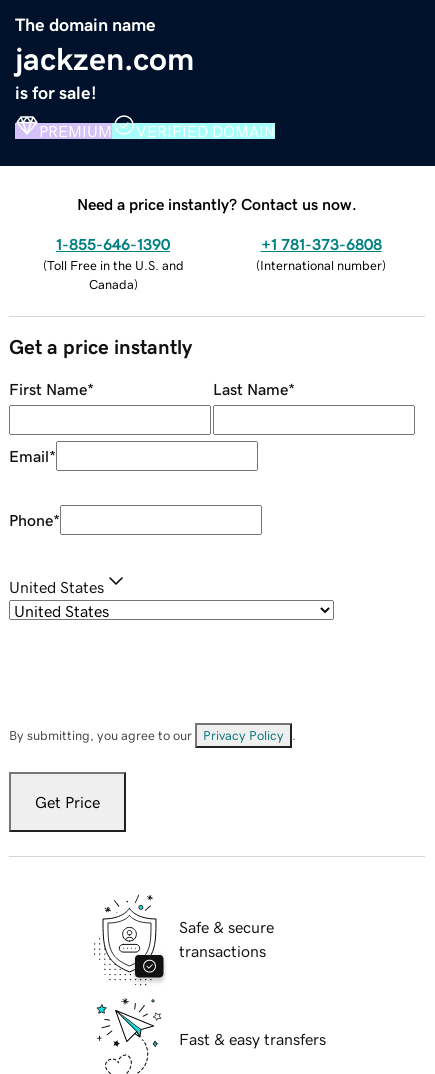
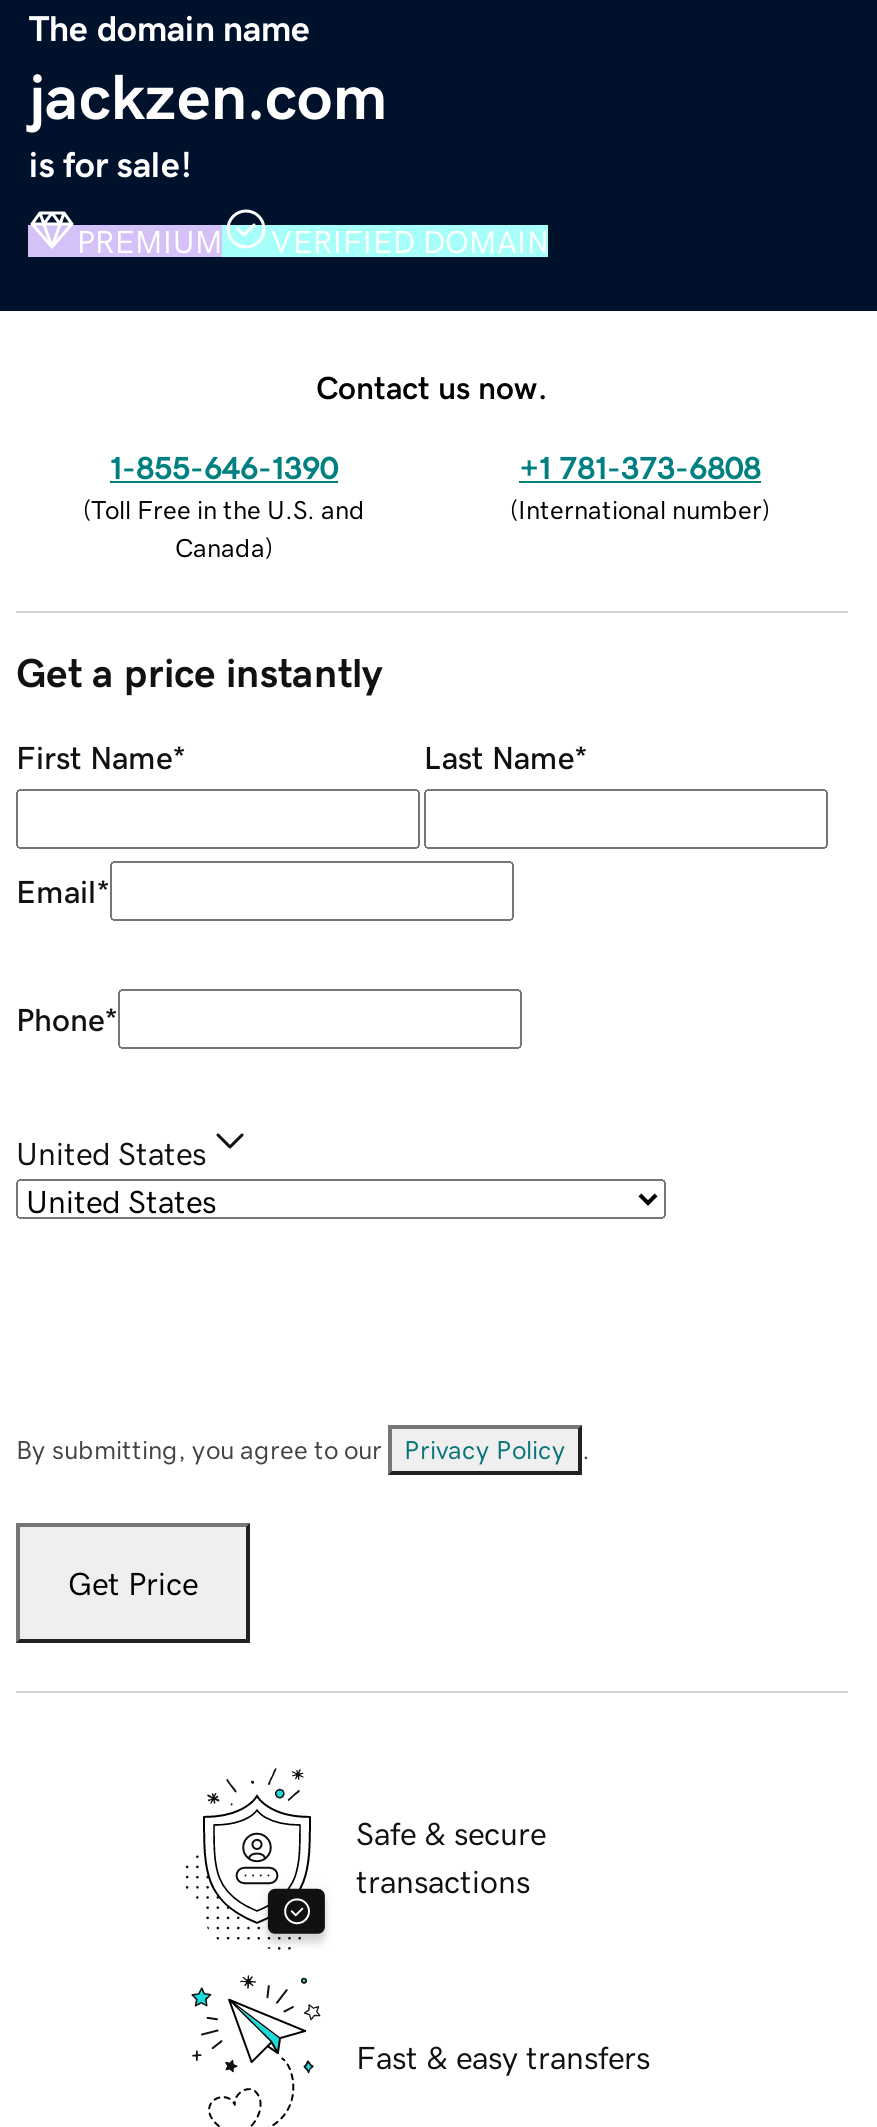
[77,196,357,212] Need a price instantly? Contact us now. -> [316,370,548,402] Contact us now.

